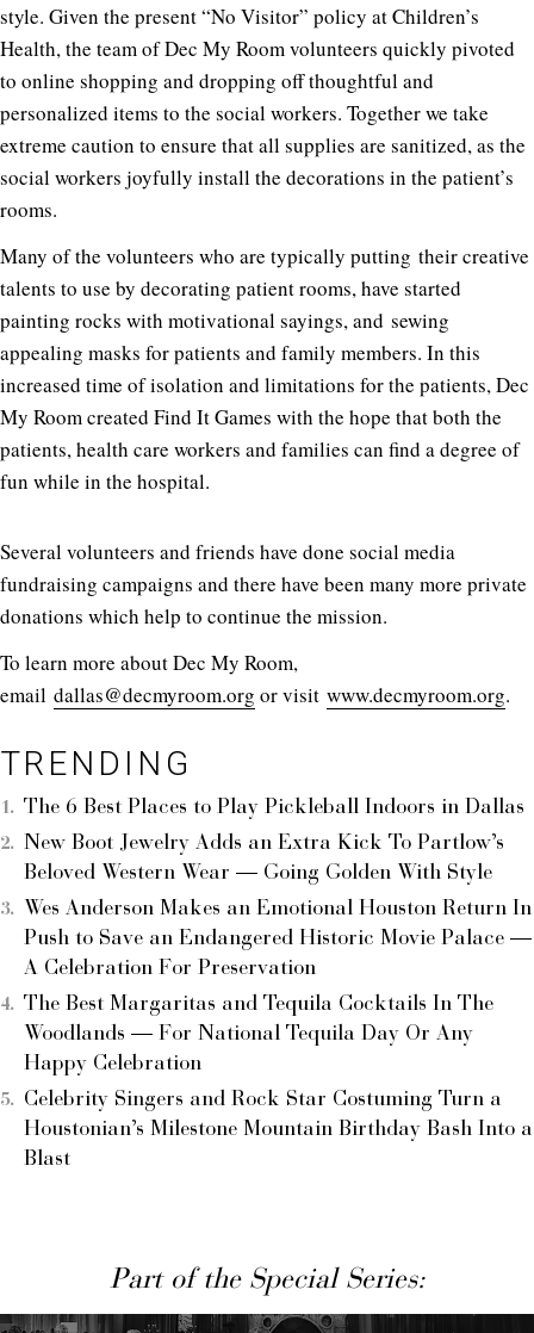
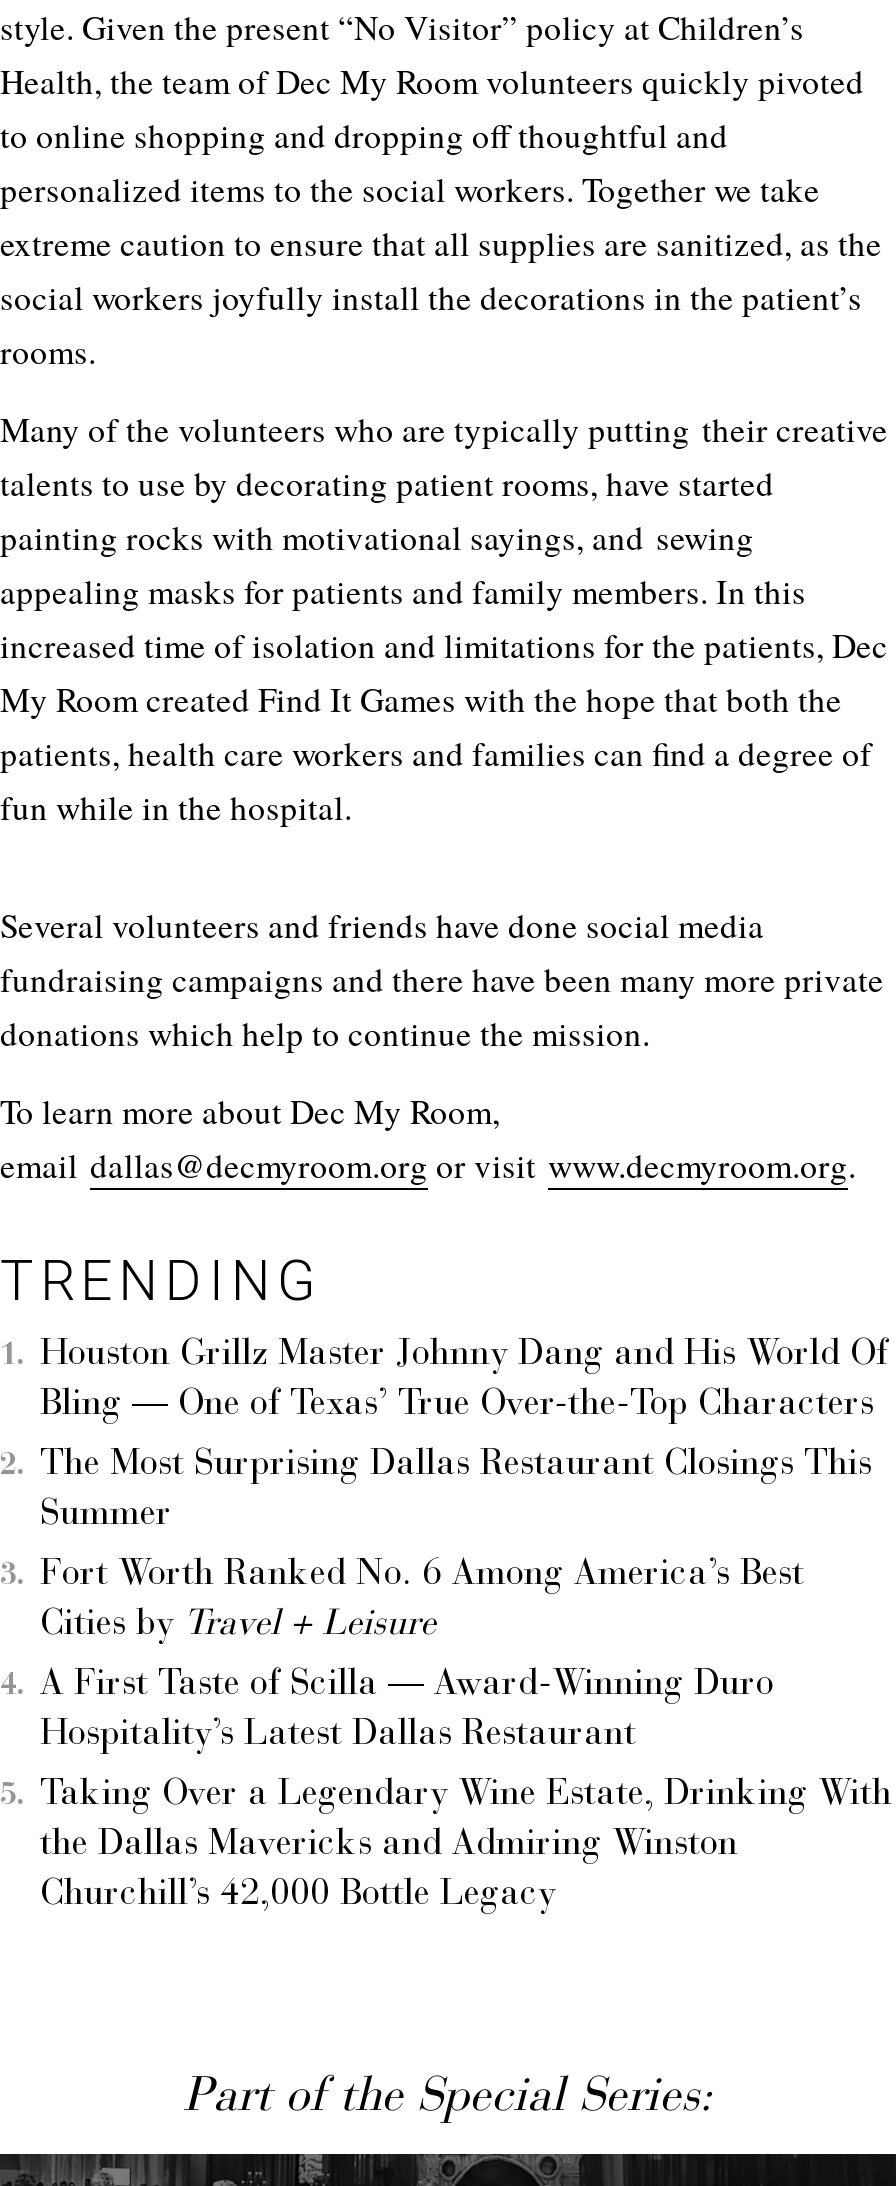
[24,797,524,819] The 6 Best Places to Play Pickleball Indoors in Dallas -> [40,1338,888,1424] Houston Grillz Master Johnny Dang and His World Of | Bling — One of Texas’ True Over-the-Top Characters
[24,833,504,884] New Boot Jewelry Adds an Extra Kick To Partlow’s | Beloved Western Wear — Going Golden With Style -> [40,1448,872,1534] The Most Surprising Dallas Restaurant Closings This | Summer
[24,899,532,980] Wes Anderson Makes an Emotional Houston Return In | Push to Save an Endangered Historic Movie Palace — | A Celebration For Preservation -> [40,1558,804,1644] Fort Worth Ranked No. 6 Among America’s Best | Cities by Travel + Leisure
[24,994,493,1075] The Best Margaritas and Tequila Cocktails In The | Woodlands — For National Tequila Day Or Any | Happy Celebration -> [40,1668,774,1754] A First Taste of Scilla — Award-Winning Duro | Hospitality’s Latest Dallas Restaurant
[24,1090,533,1171] Celebrity Singers and Rock Star Costuming Turn a | Houstonian’s Milestone Mountain Birthday Bash Into a | Blast -> [40,1778,892,1914] Taking Over a Legendary Wine Estate, Drinking With | the Dallas Mavericks and Admiring Winston | Churchill’s 42,000 Bottle Legacy

